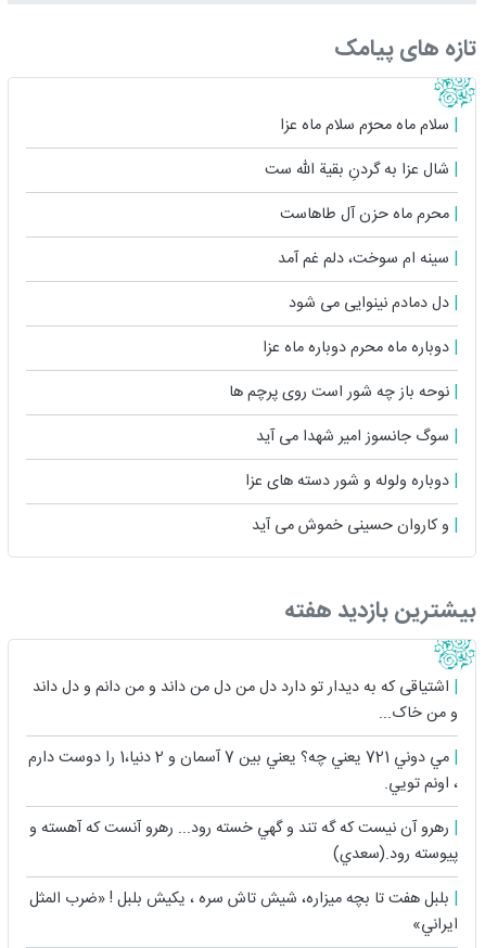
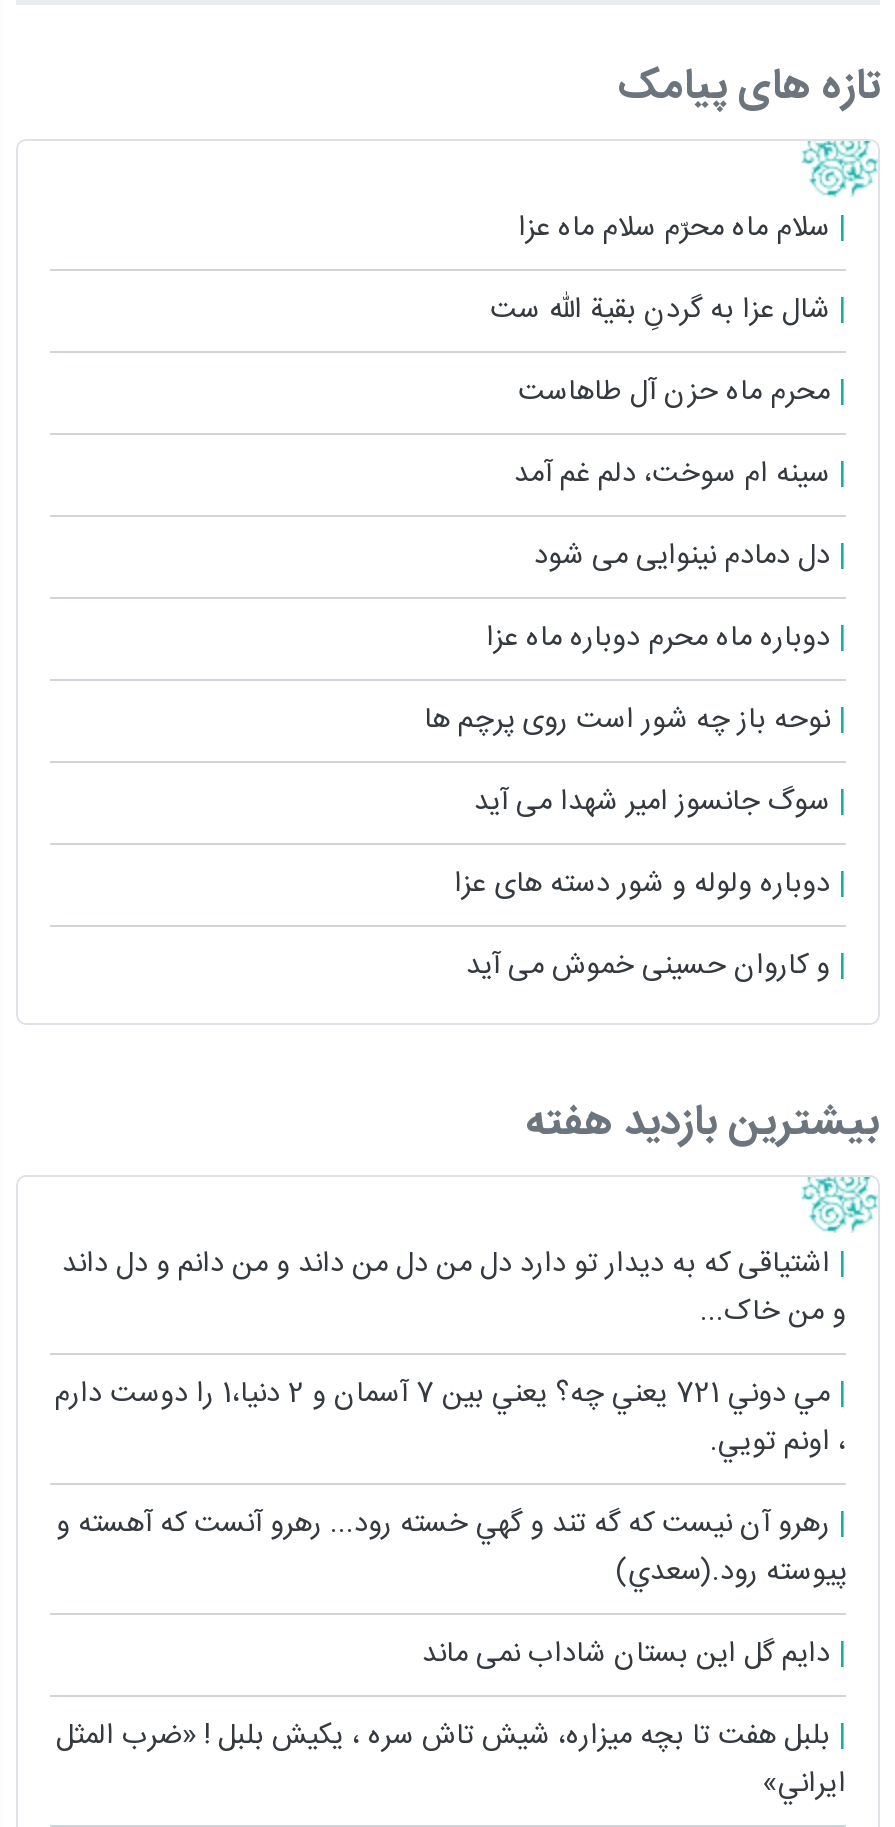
none -> [422,1631,838,1679] دایم گل این بستان شاداب نمی ماند

